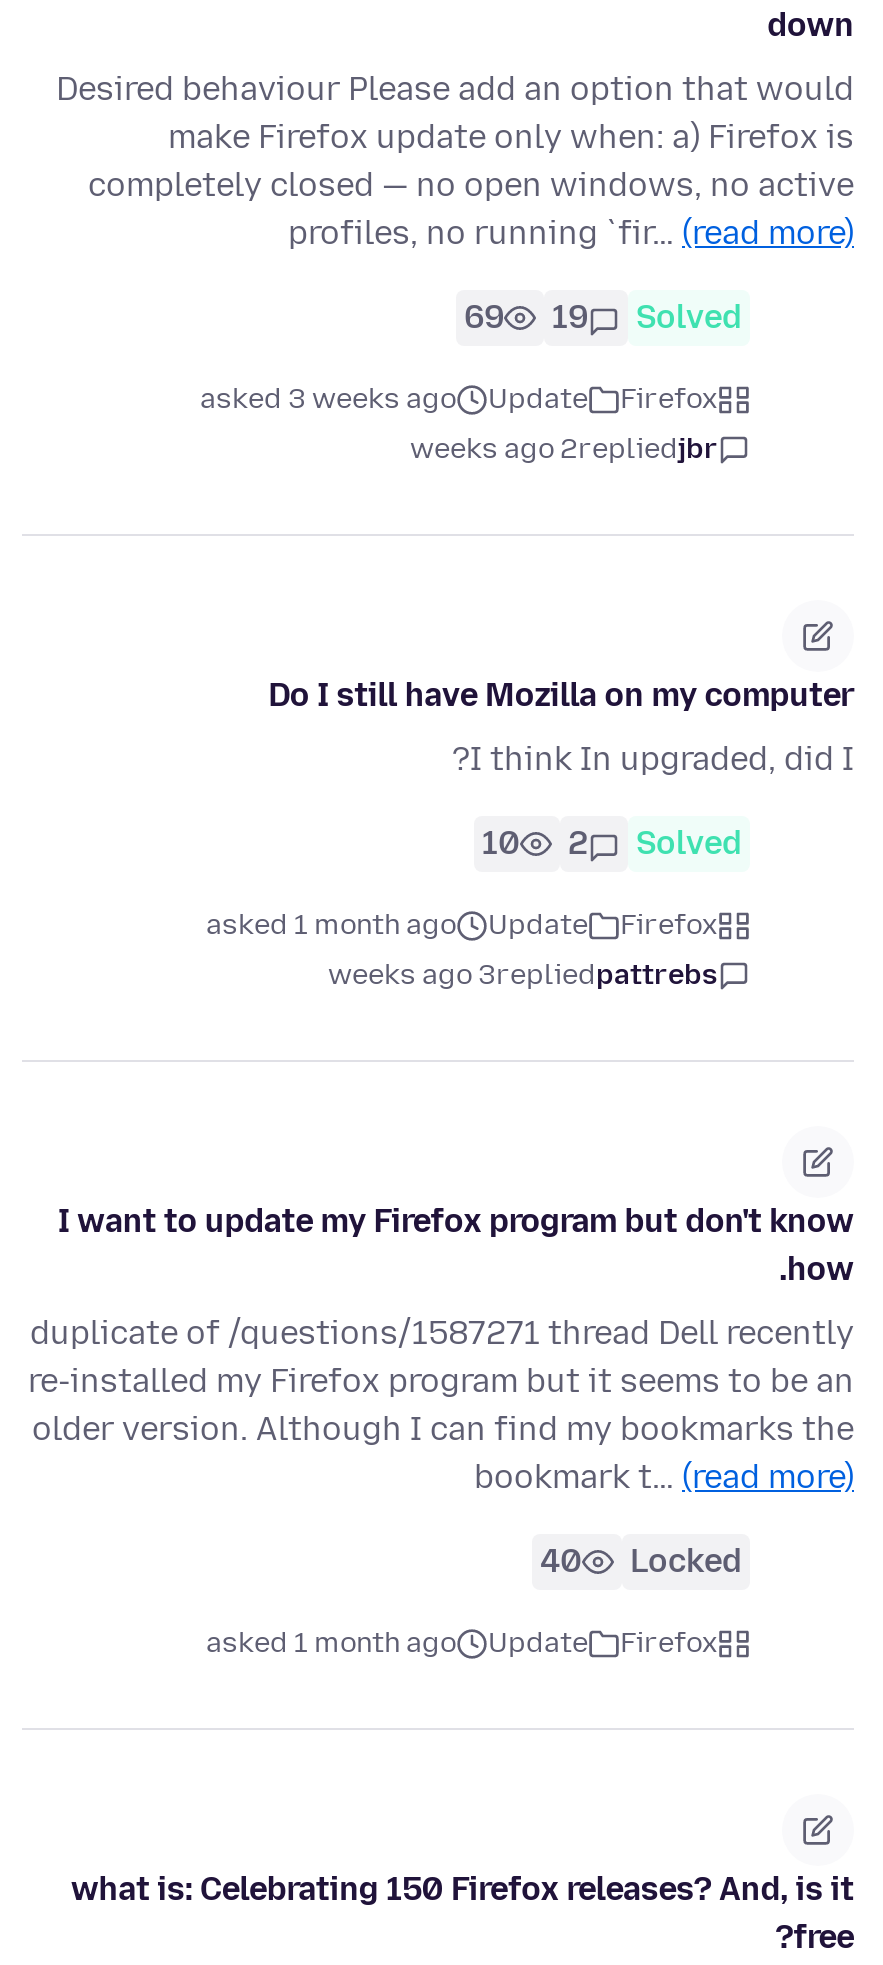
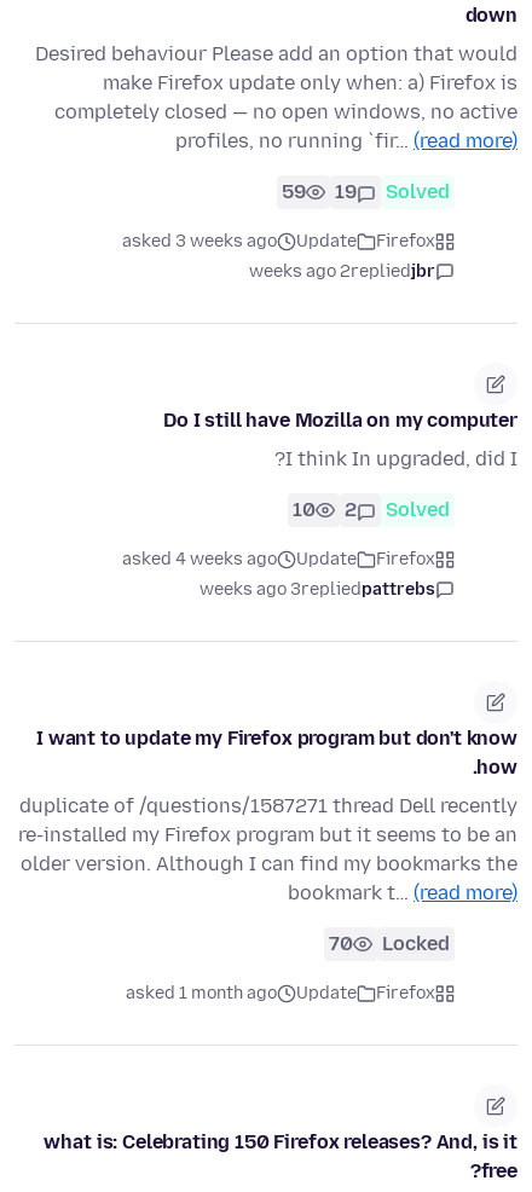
[464,299,742,337] 69 19 Solved -> [282,181,450,204] 59 19 Solved
[206,909,456,943] asked 1 month ago -> [122,549,277,570] asked 4 weeks ago
[540,1543,742,1581] 40 Locked -> [329,933,450,956] 70 Locked

